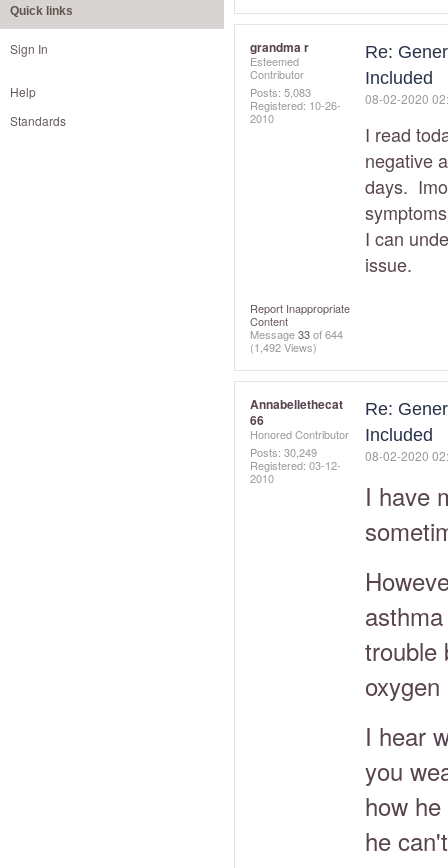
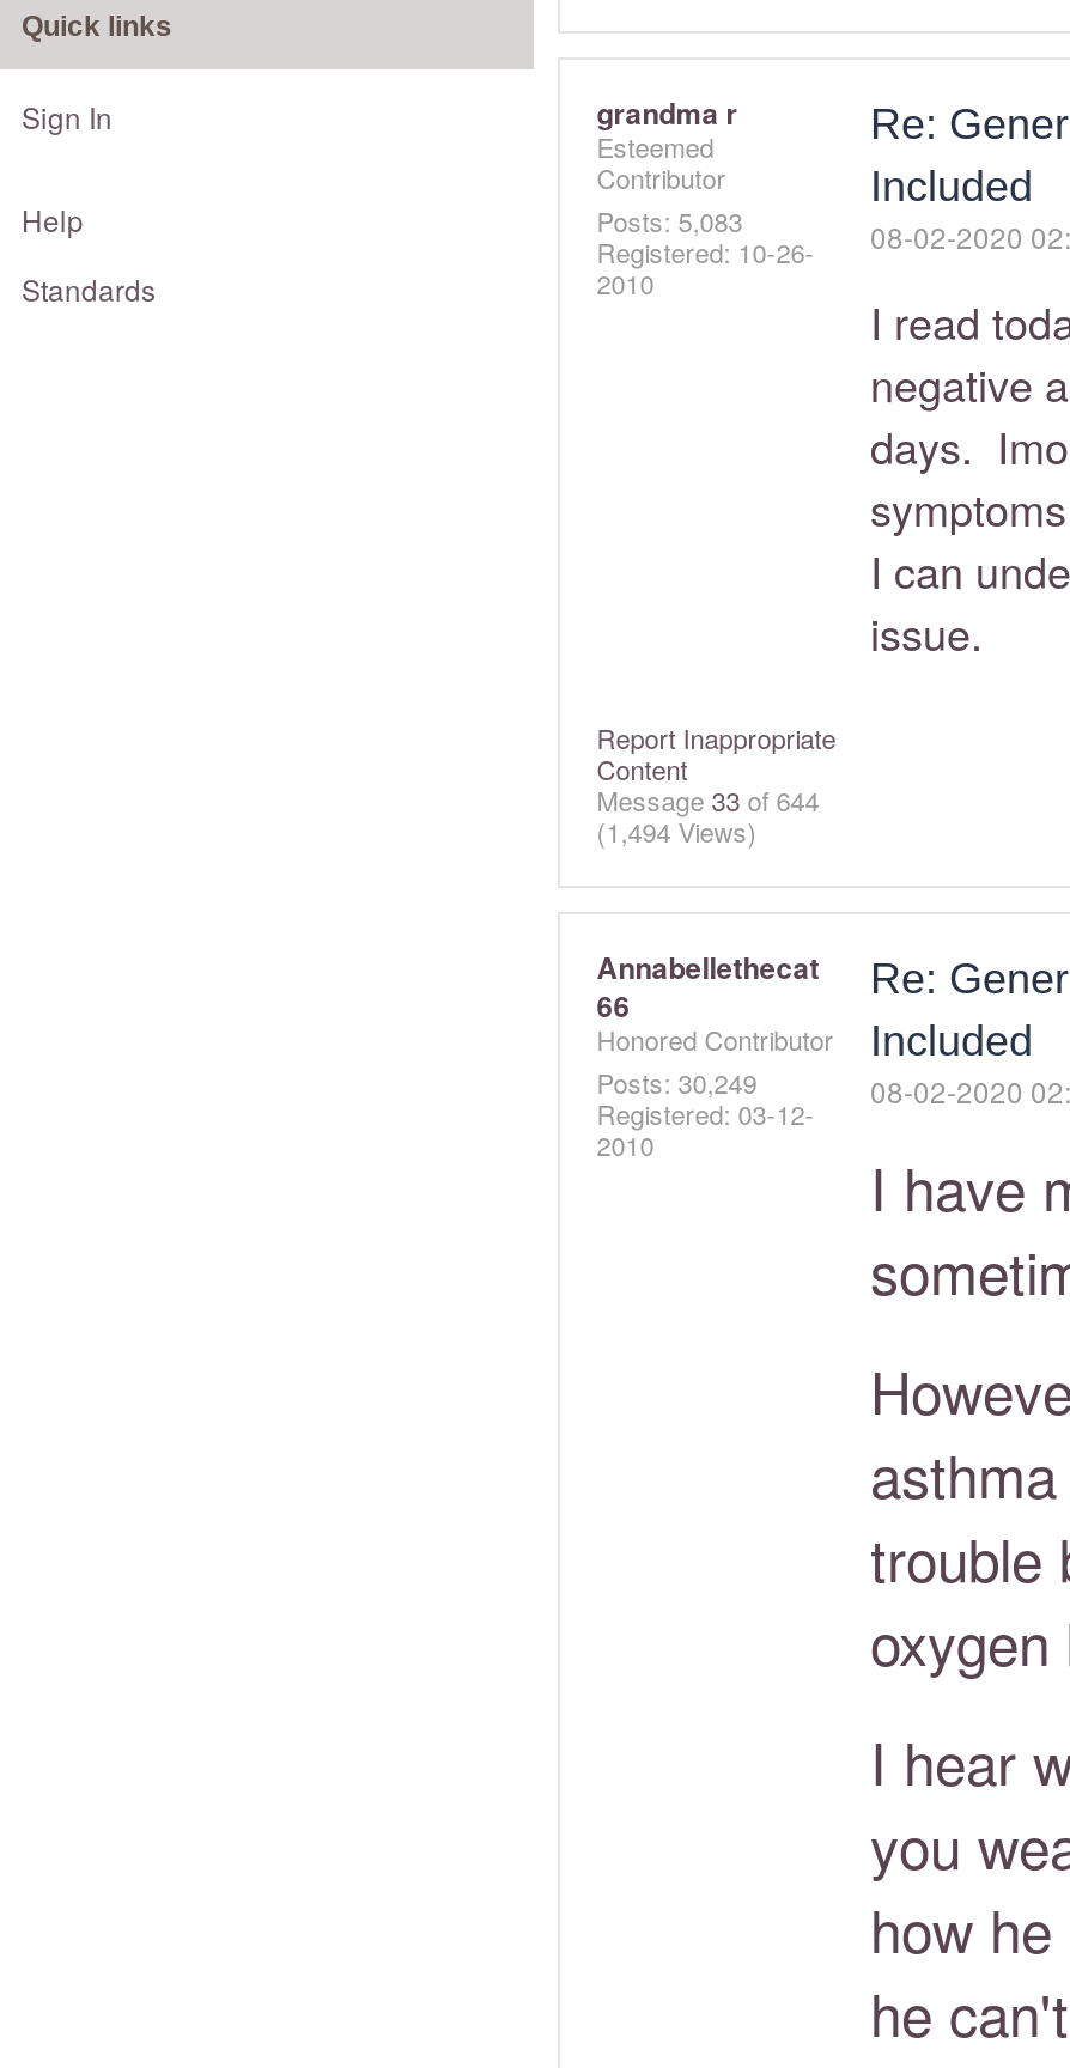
[250,339,317,355] (1,492 Views) -> [597,812,757,850] (1,494 Views)

